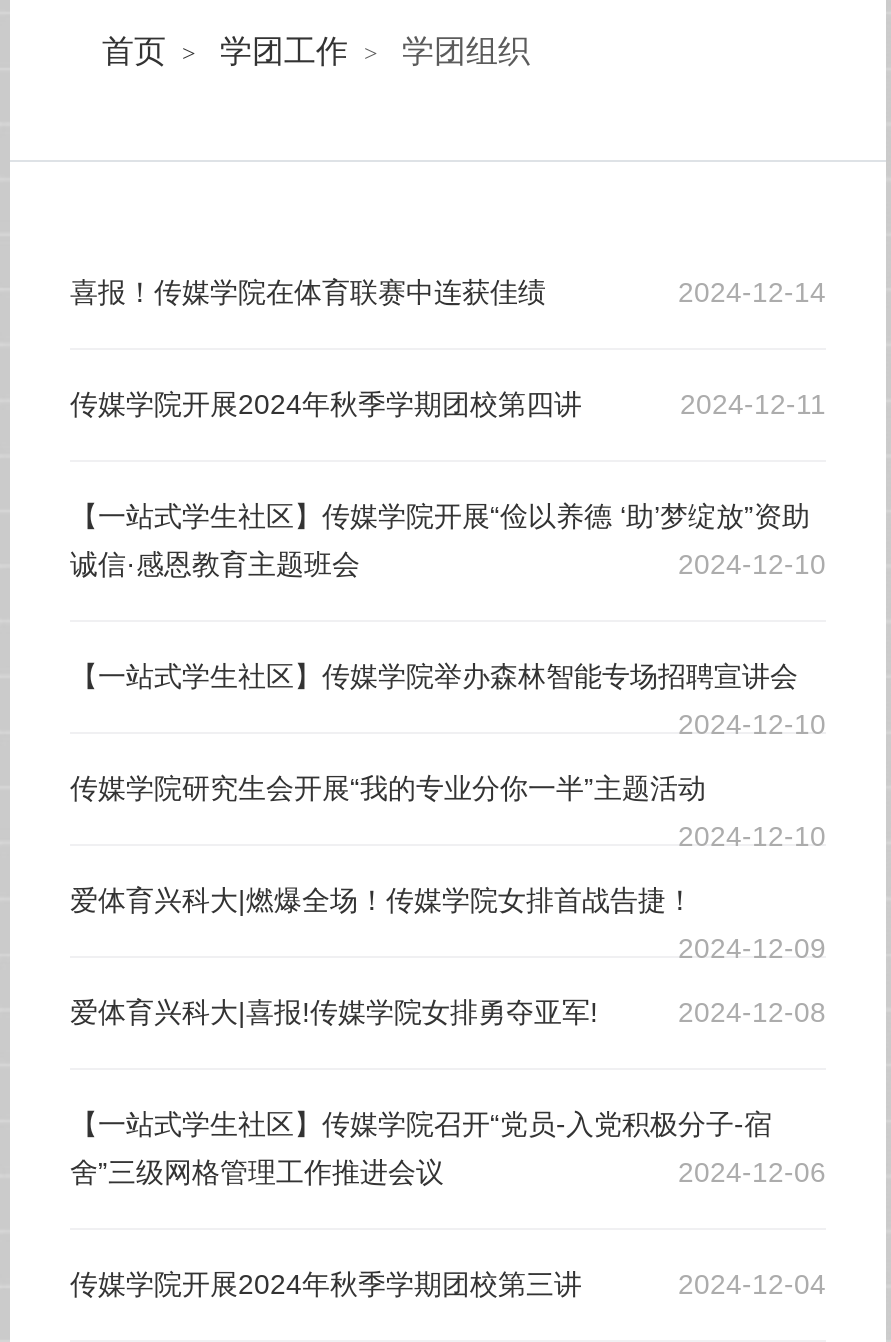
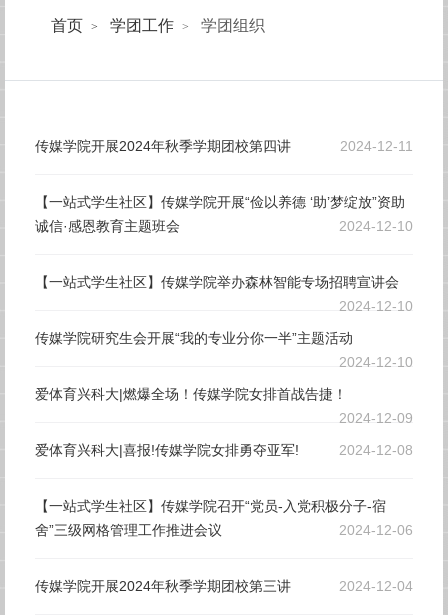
[70,277,826,309] 喜报！传媒学院在体育联赛中连获佳绩 | 2024-12-14 -> none

